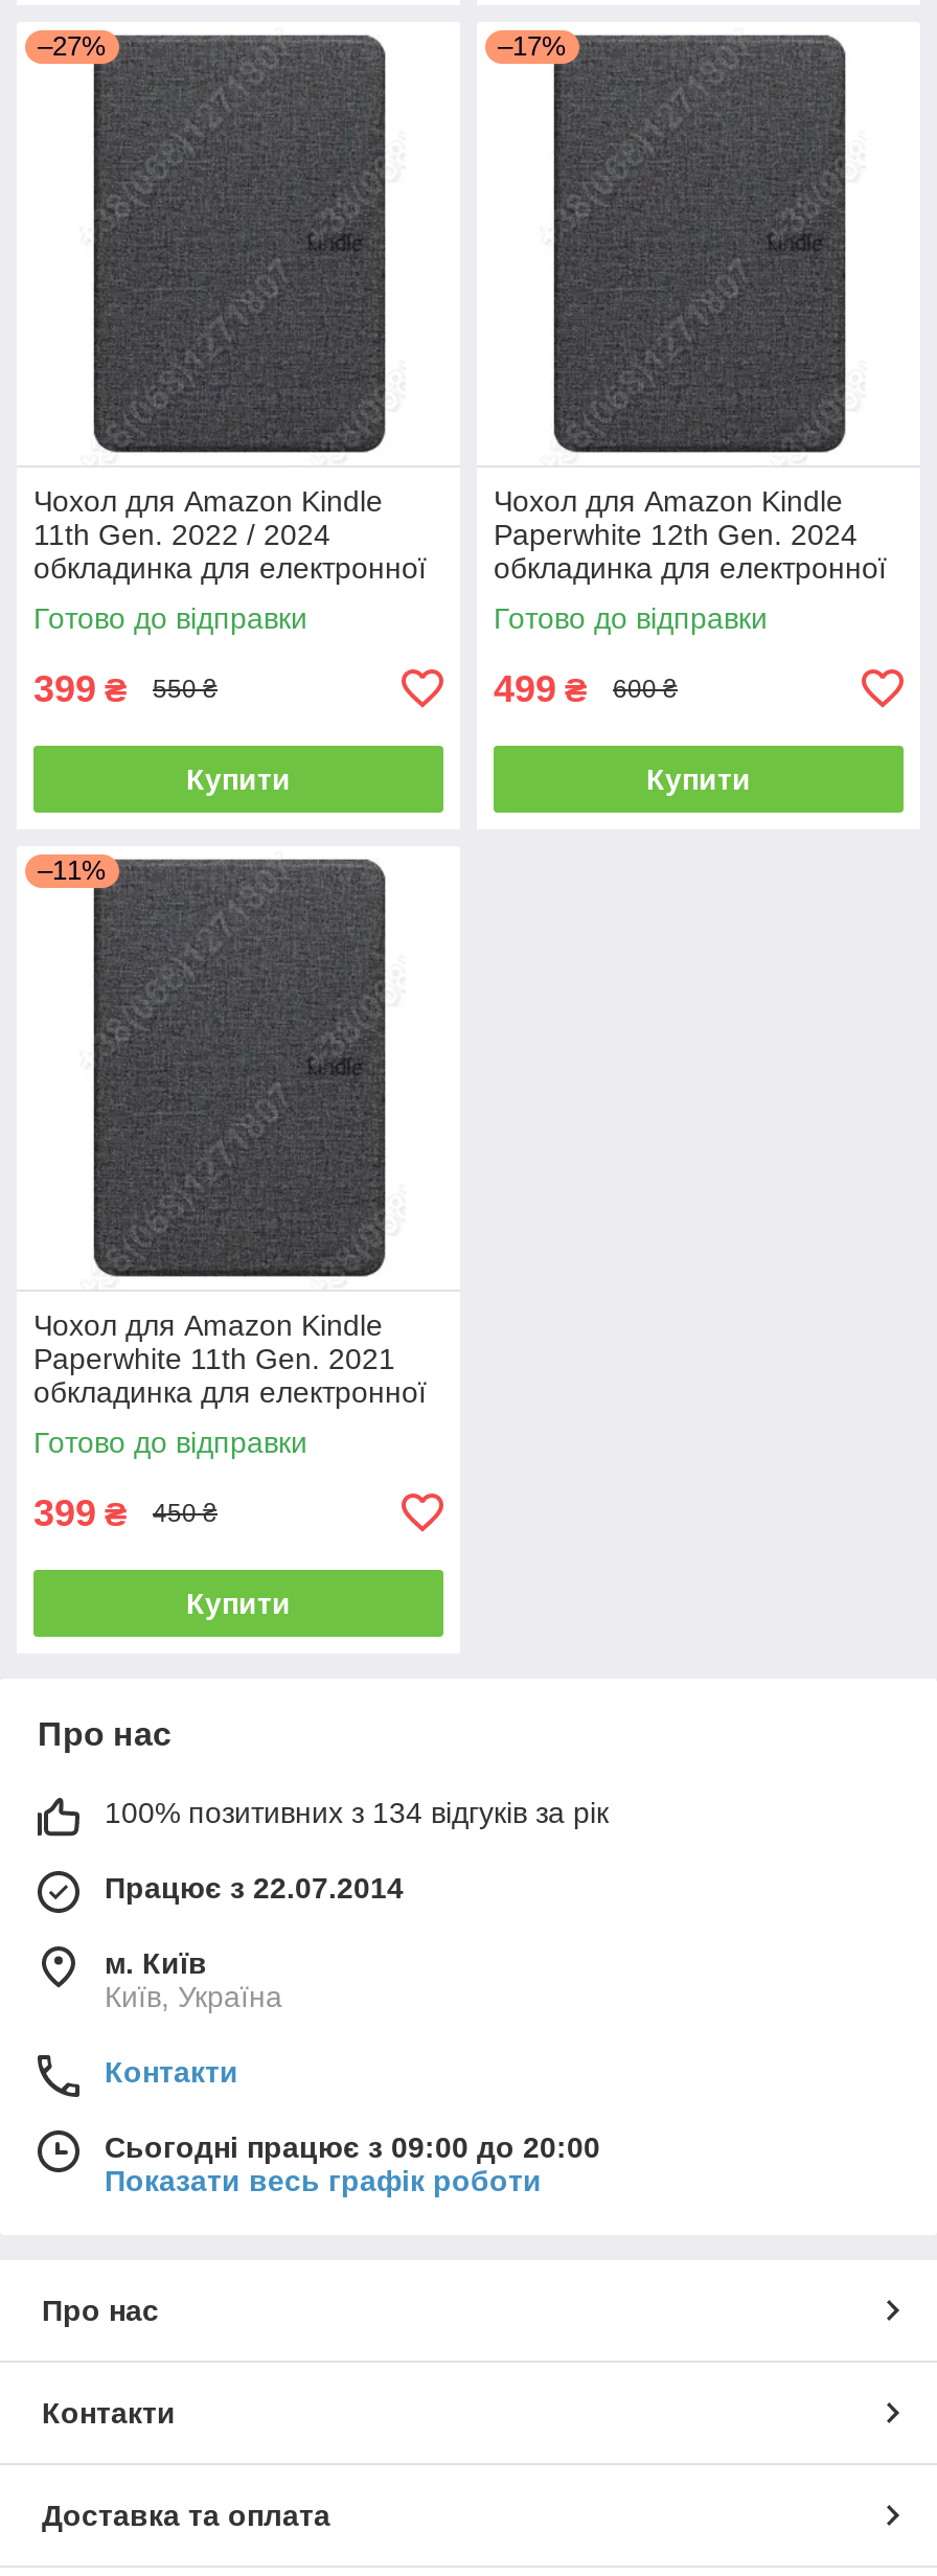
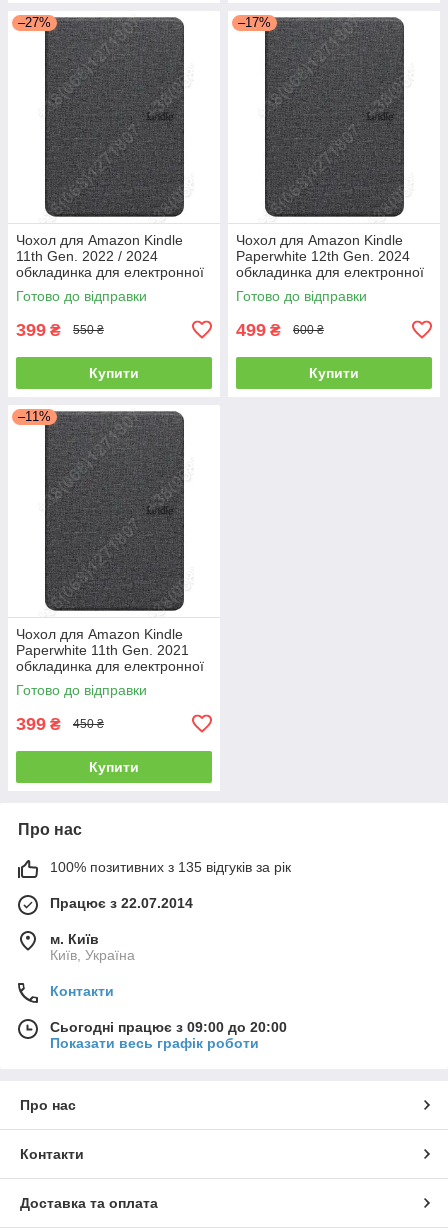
[105,1795,609,1829] 100% позитивних з 134 відгуків за рік -> [50,859,291,875] 100% позитивних з 135 відгуків за рік

